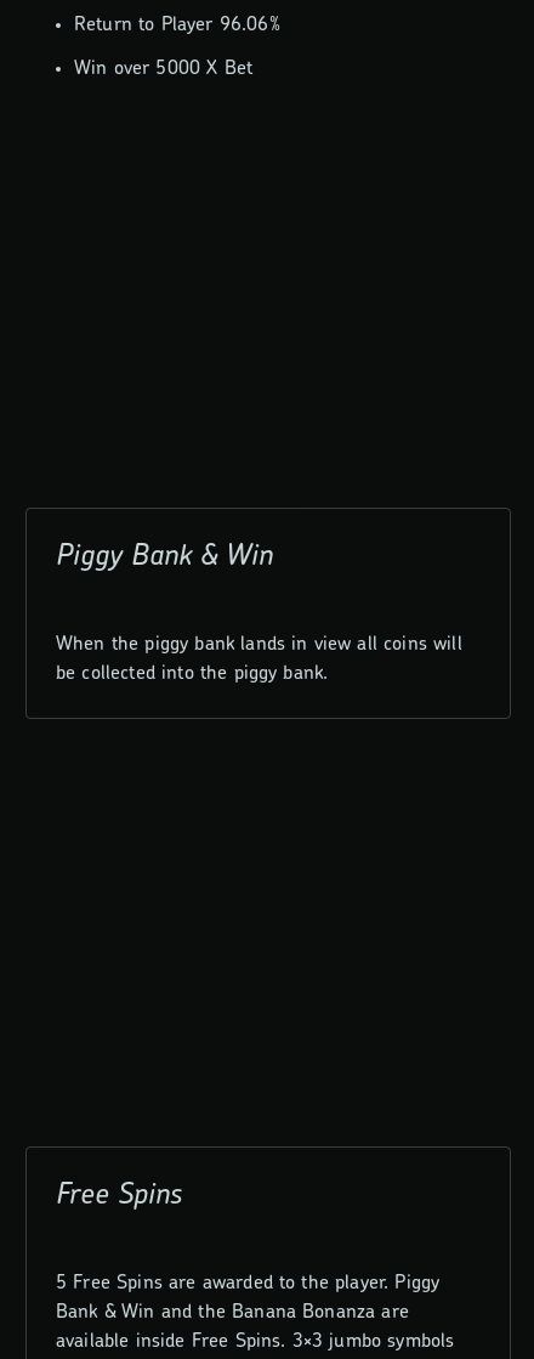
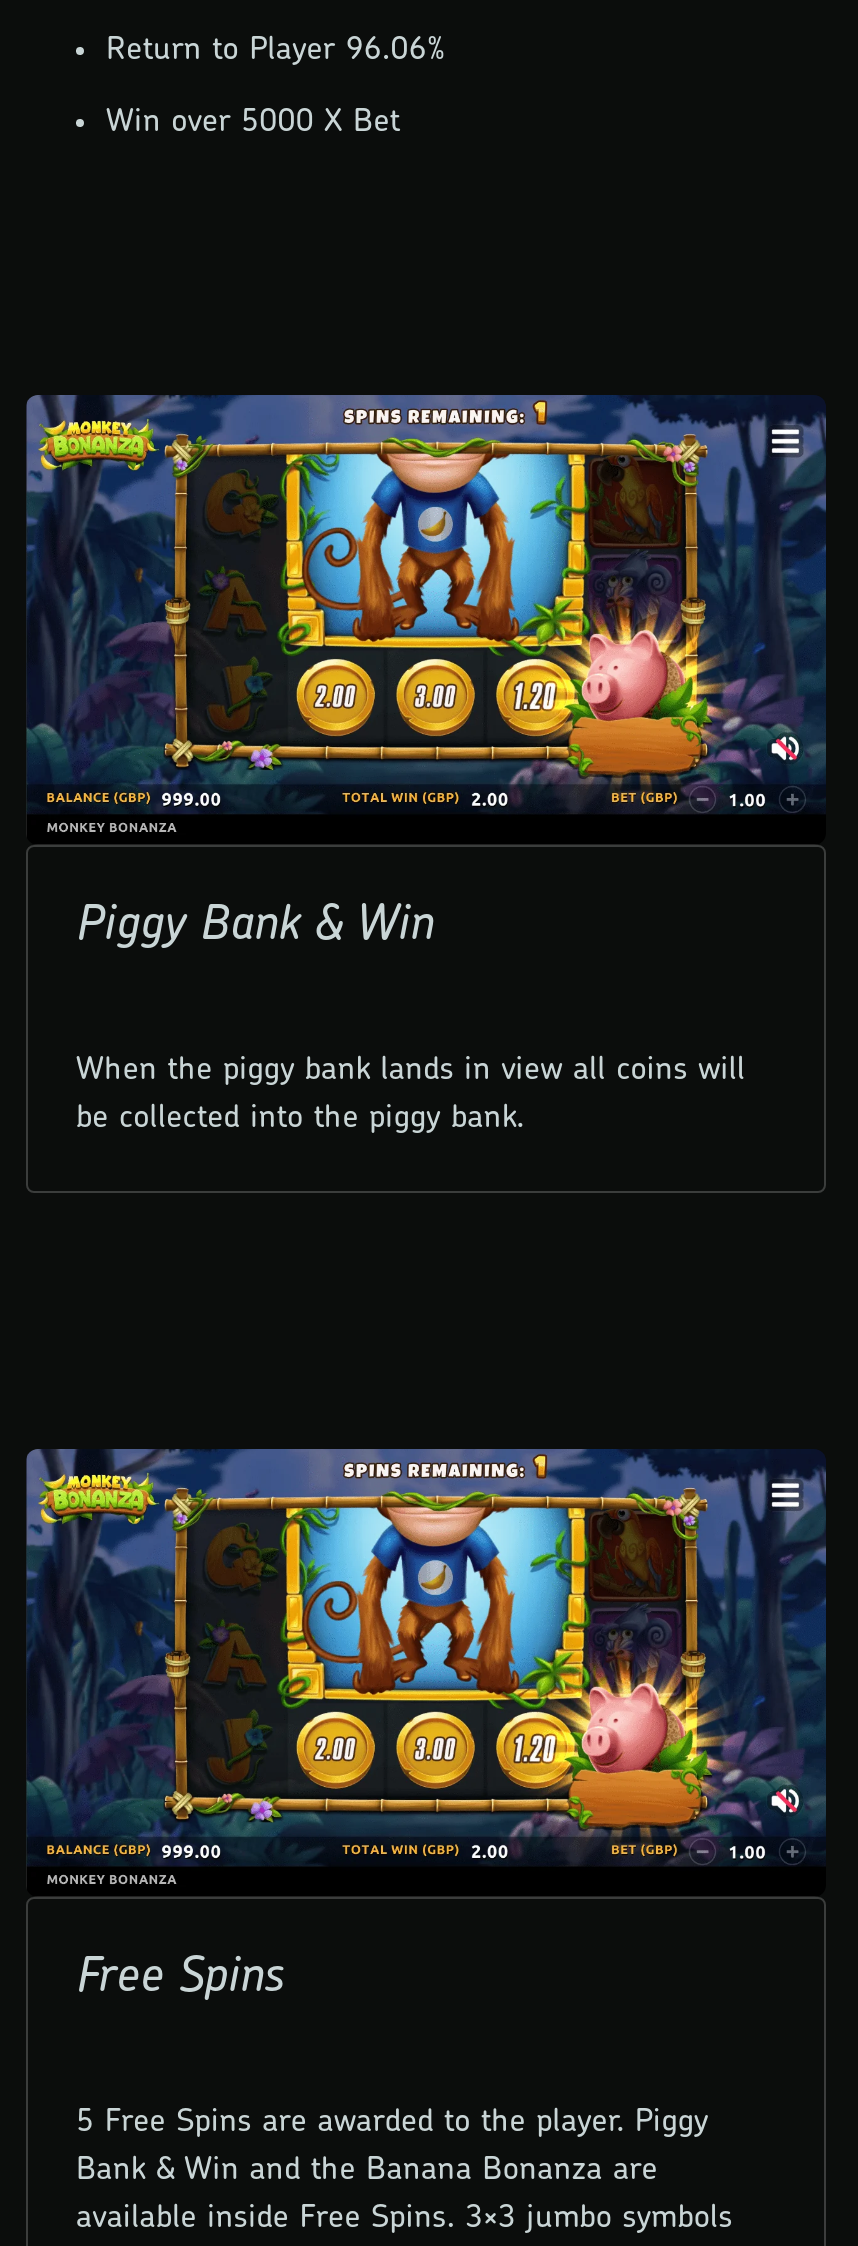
none -> [24,393,828,833] [image]
none -> [24,1447,828,1885] [image]

